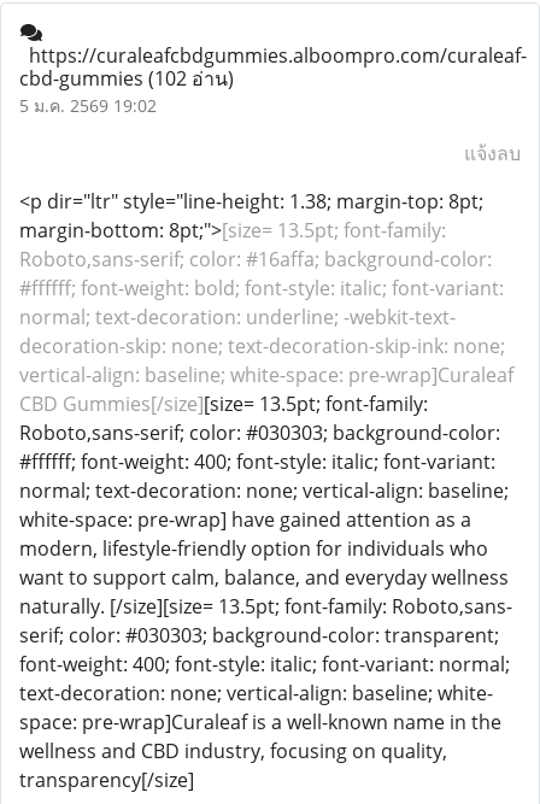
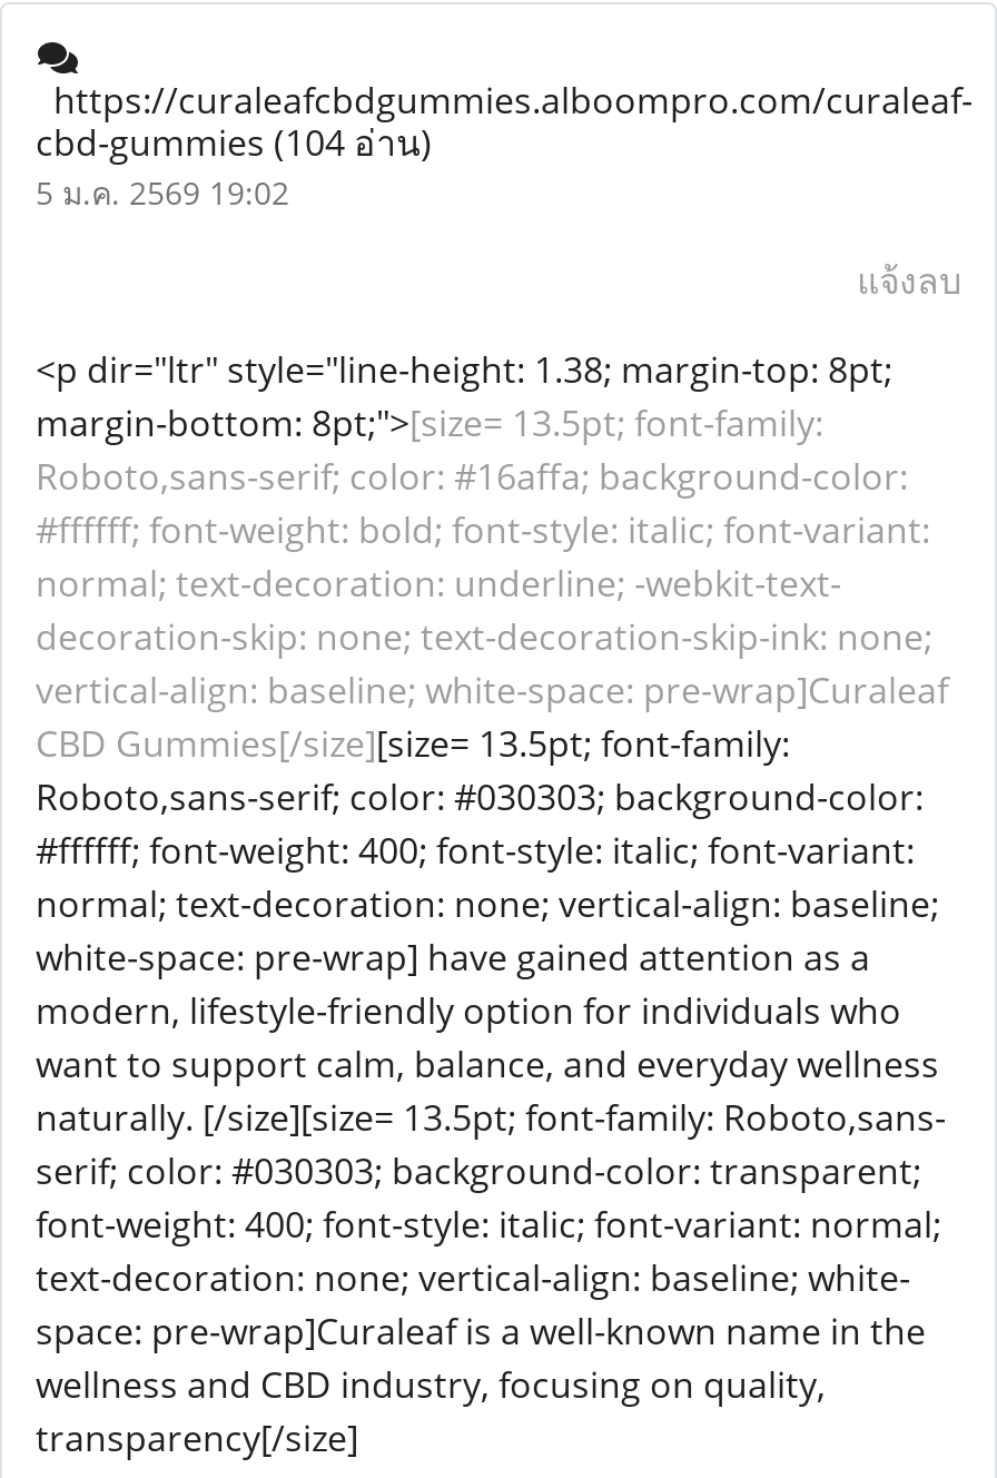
[19,65,234,92] cbd-gummies (102 อ่าน) -> [36,118,432,167] cbd-gummies (104 อ่าน)

